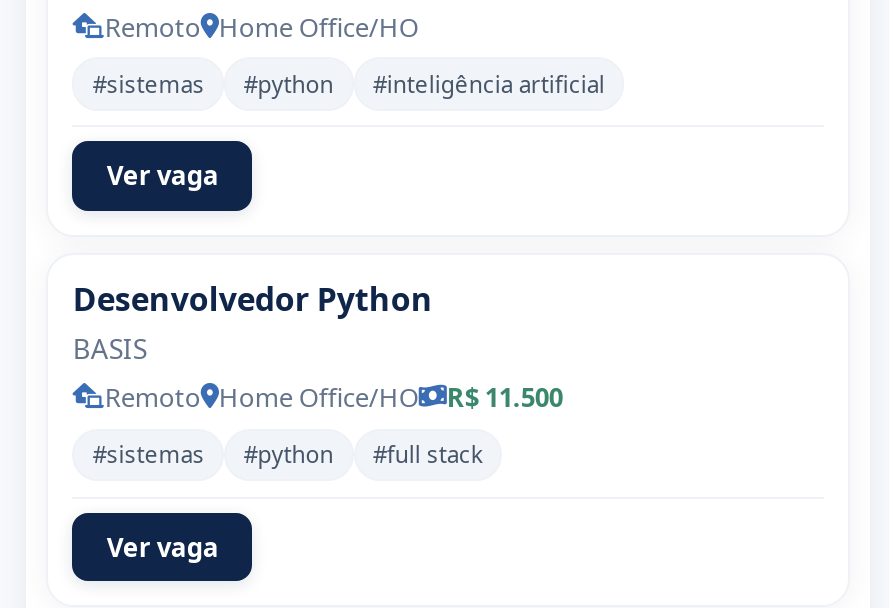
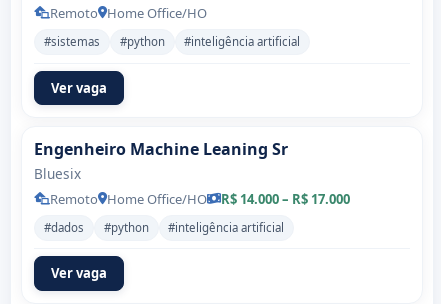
[73,276,433,366] Desenvolvedor Python | BASIS -> [34,138,288,183] Engenheiro Machine Leaning Sr | Bluesix
[105,380,563,416] Remoto Home Office/HO R$ 11.500 -> [50,190,350,208] Remoto Home Office/HO R$ 14.000 – R$ 17.000
[92,440,204,470] #sistemas -> [44,220,84,235] #dados
[373,440,483,470] #full stack -> [168,220,284,235] #inteligência artificial

